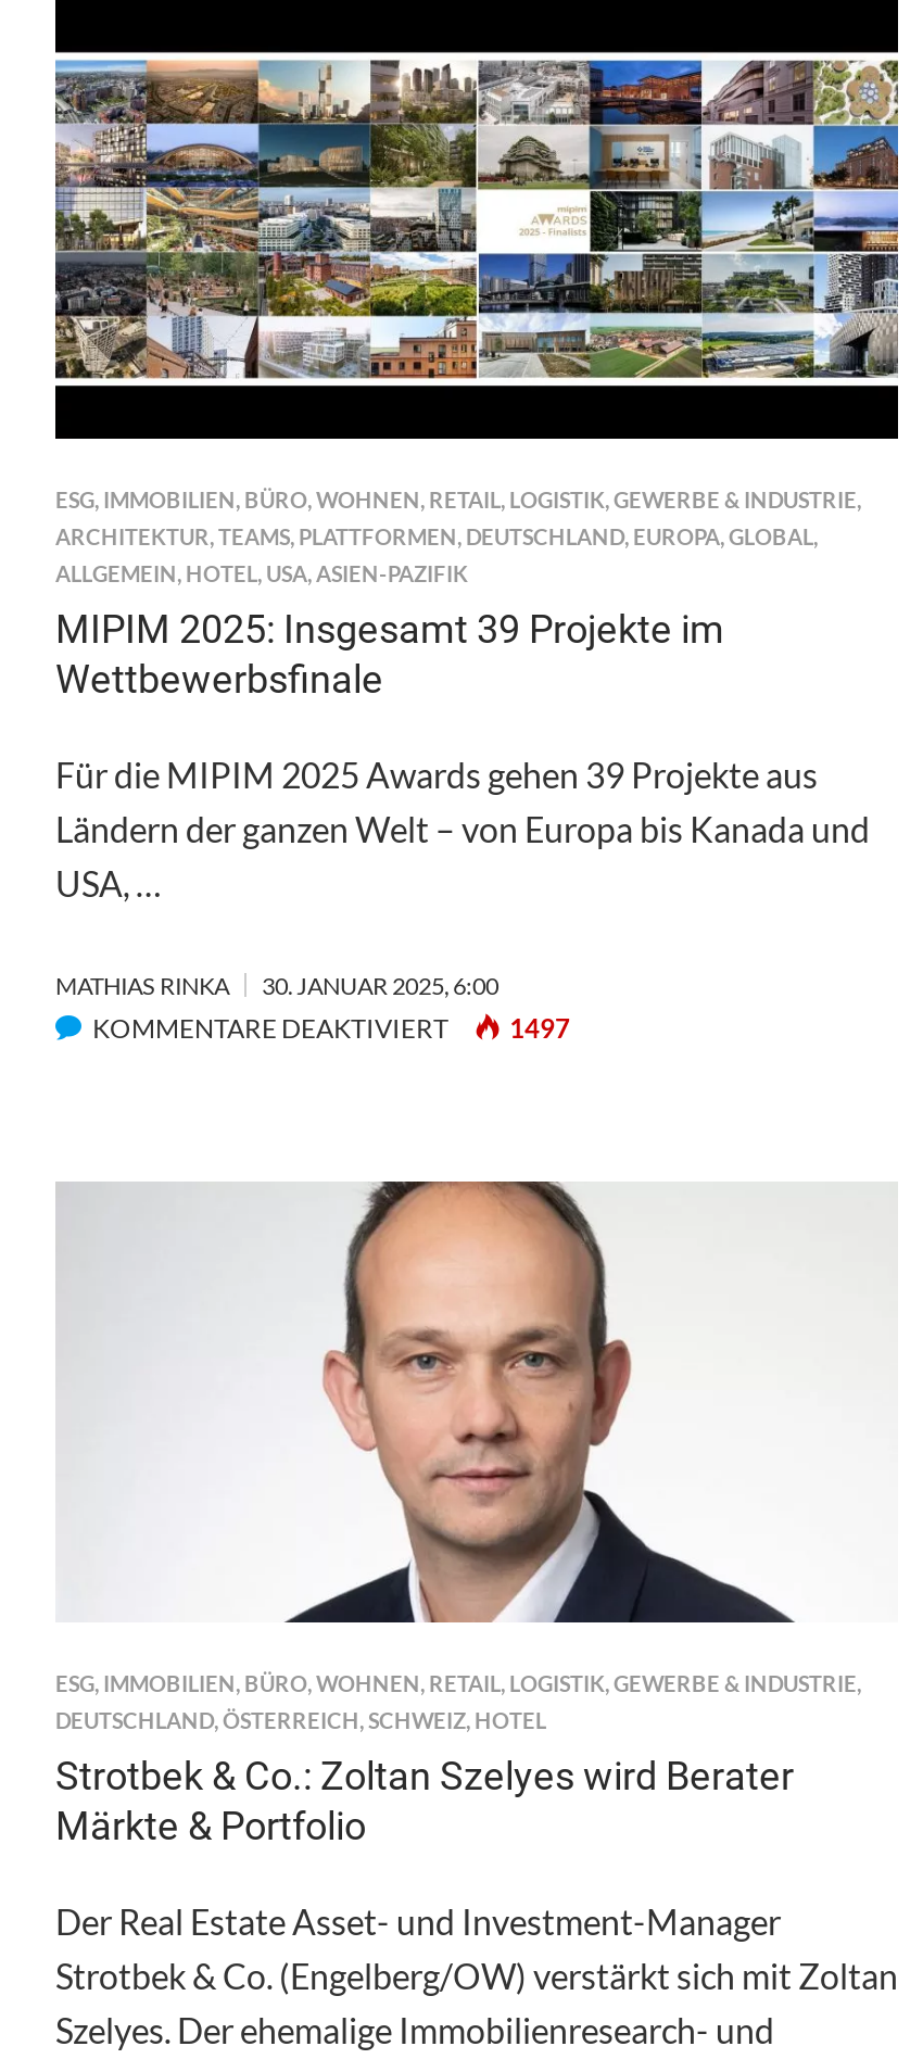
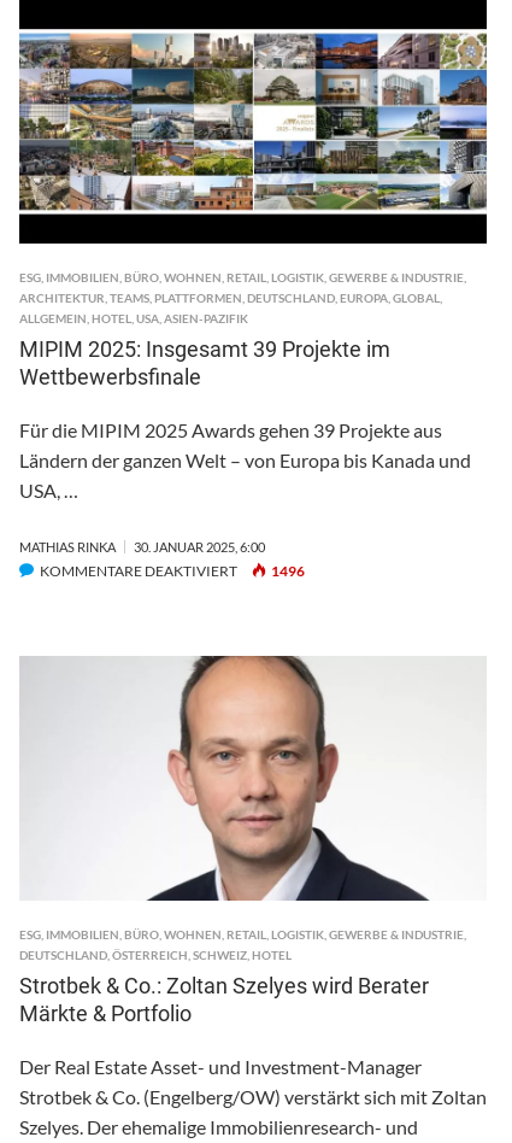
[505,1012,570,1044] 1497 -> [269,562,305,580] 1496

